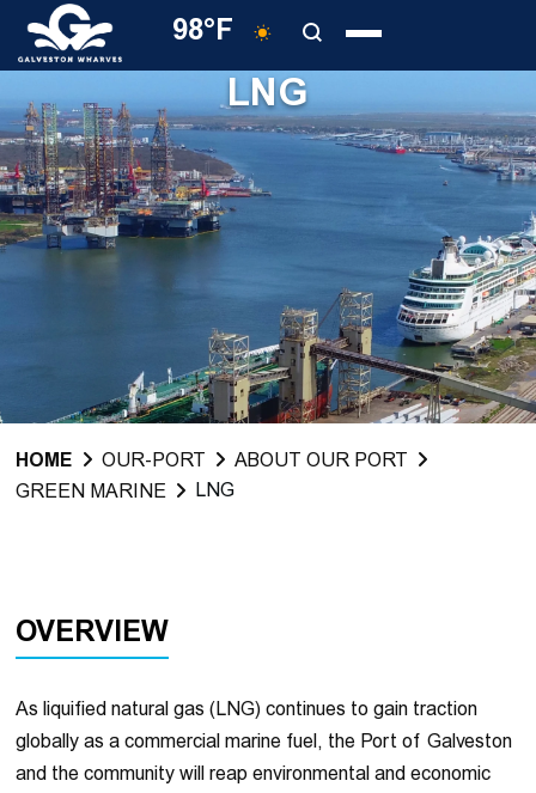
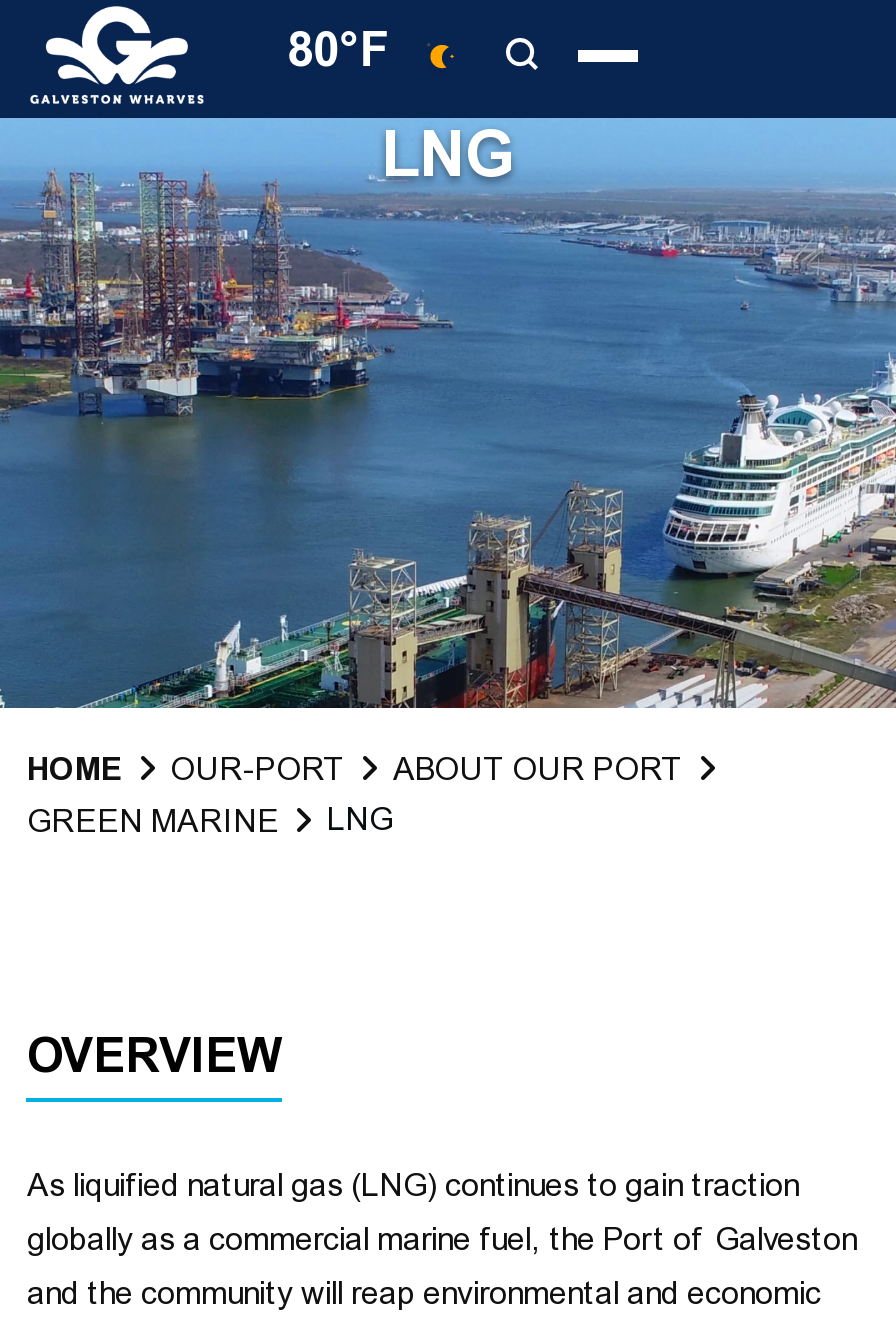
[172,19,233,47] 98°F -> [287,31,389,79] 80°F

